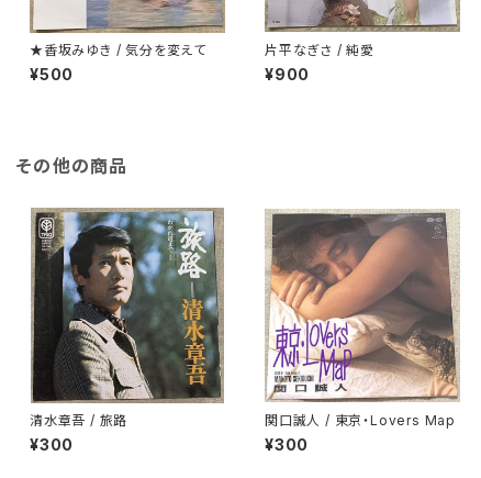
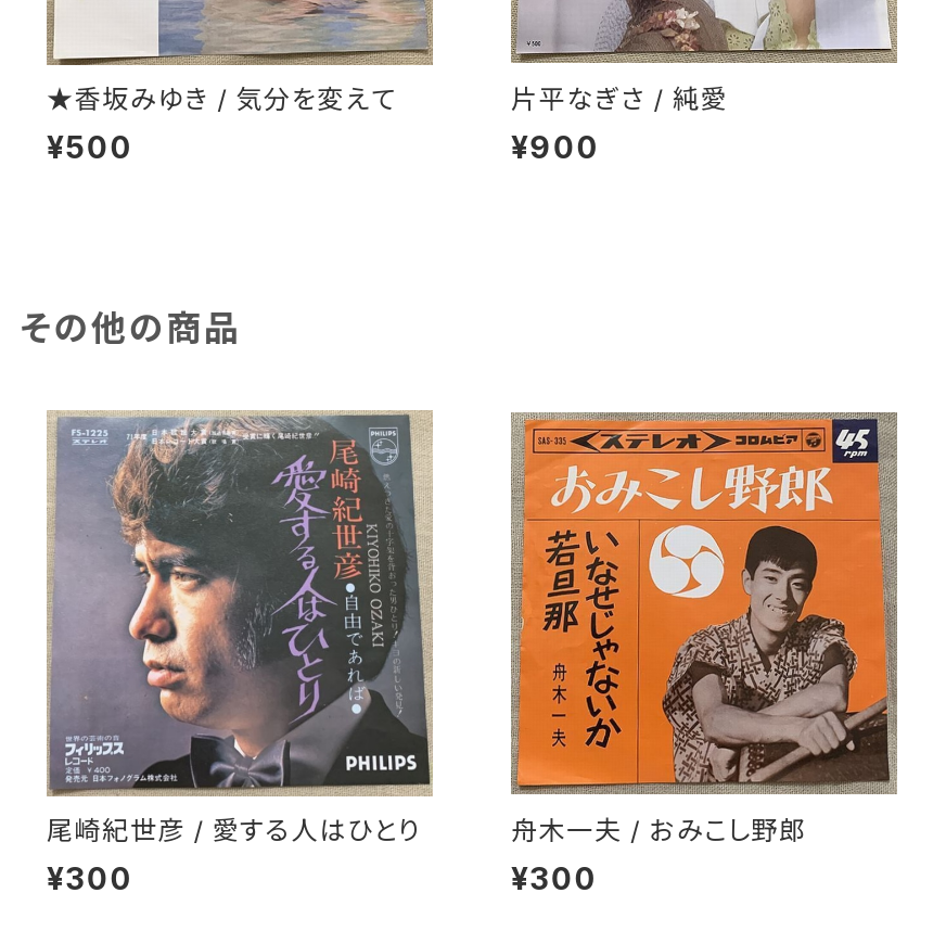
[30,209,223,429] [image] | 清水章吾 / 旅路 -> [47,414,431,846] [image] | 尾崎紀世彦 / 愛する人はひとり
[265,210,459,429] [image] | 関口誠人 / 東京・Lovers Map -> [511,412,897,846] [image] | 舟木一夫 / おみこし野郎

